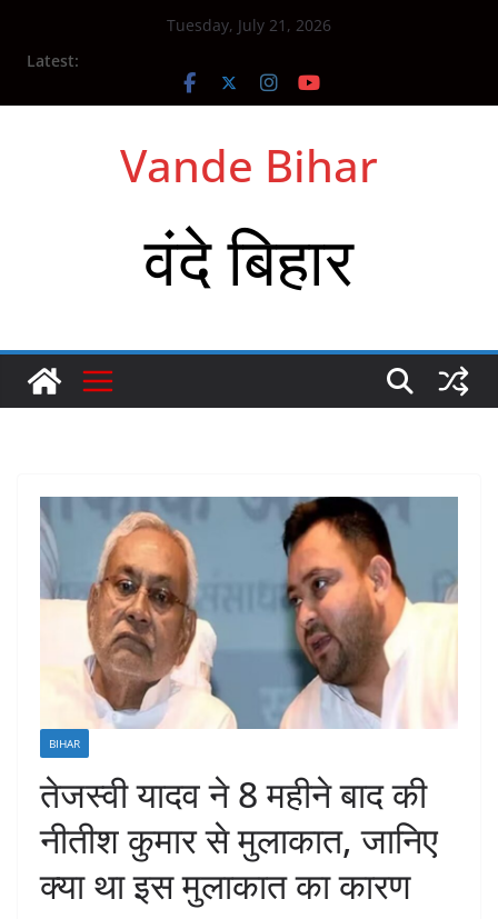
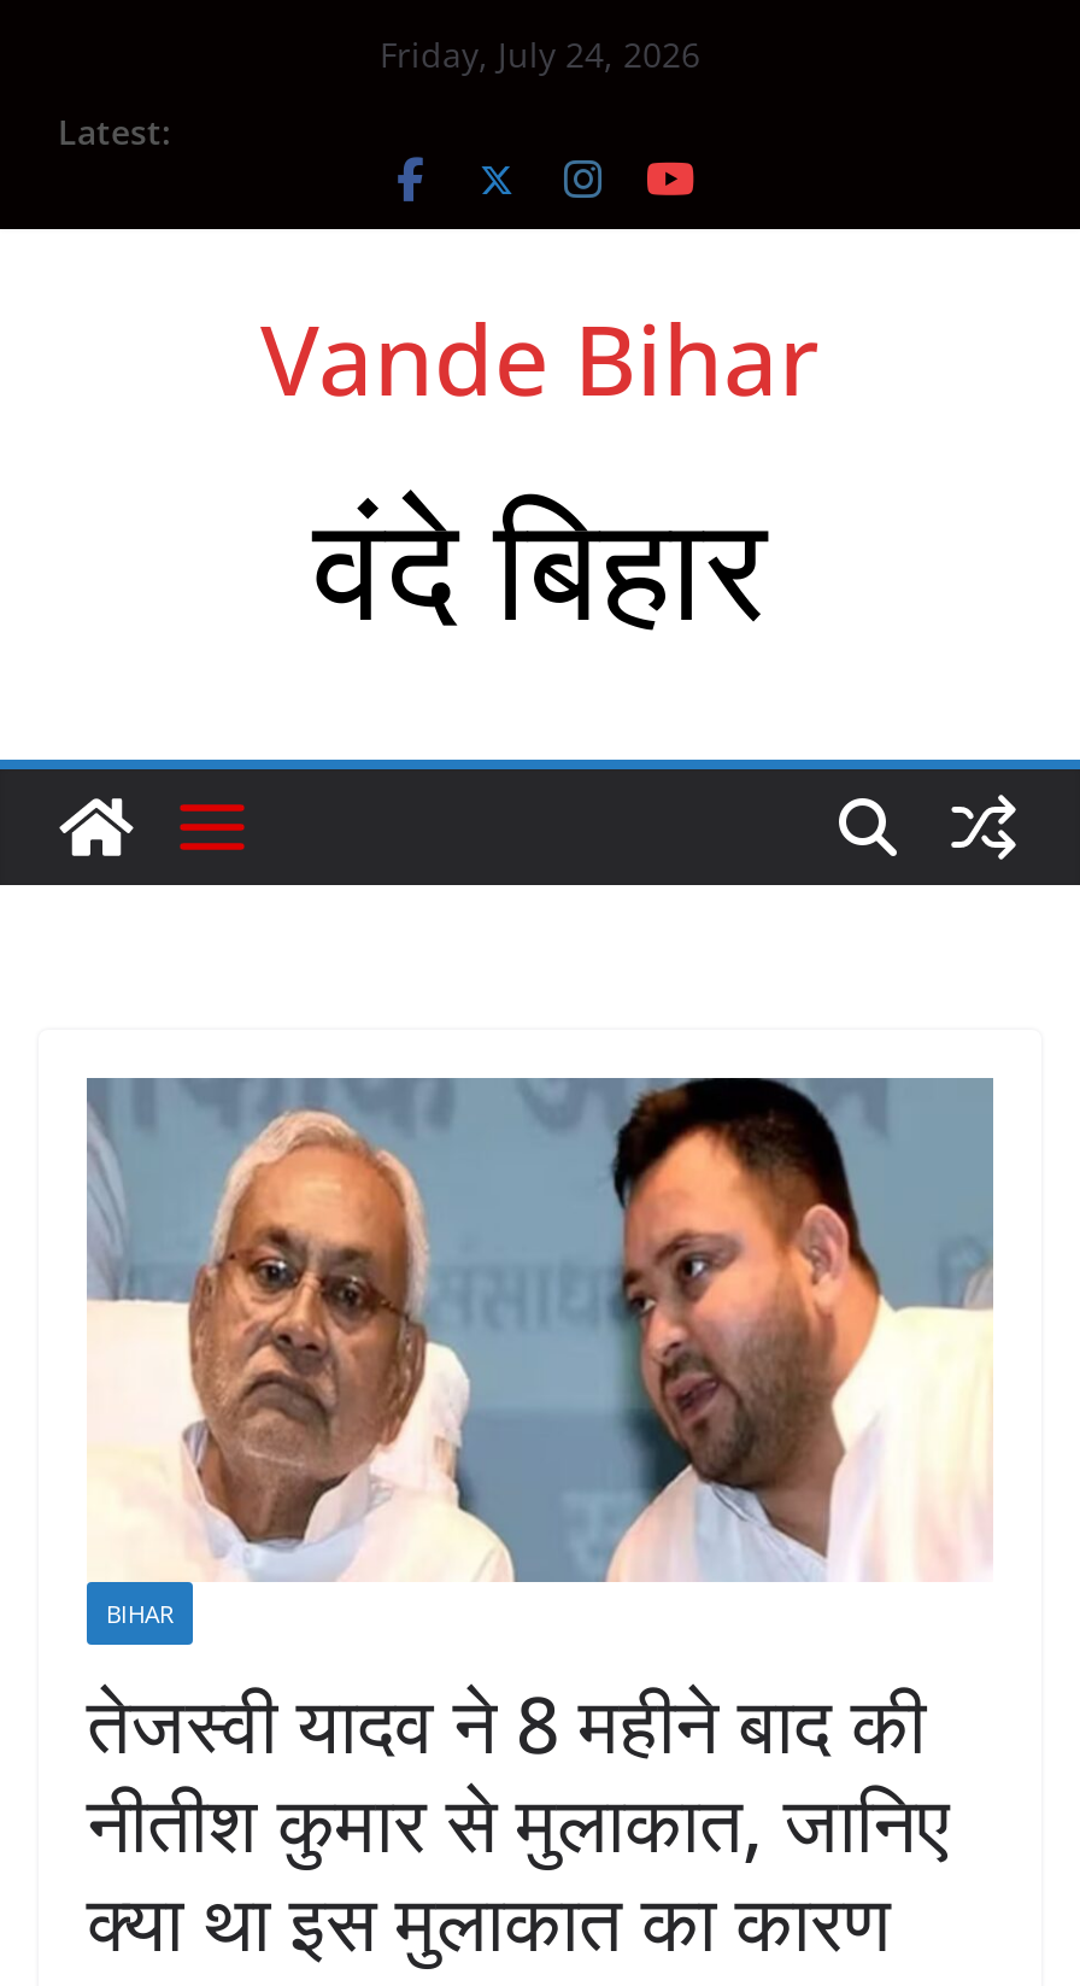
[167,14,331,36] Tuesday, July 21, 2026 -> [380,31,700,77] Friday, July 24, 2026

